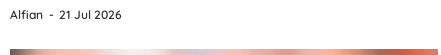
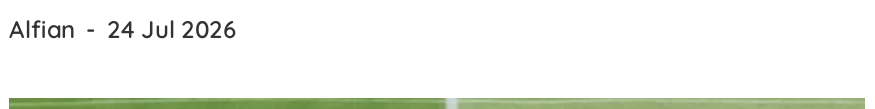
[10,7,122,22] Alfian 21 Jul 2026 -> [9,14,237,44] Alfian 24 Jul 2026

